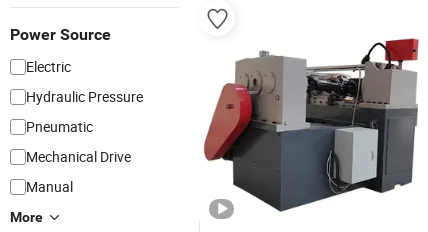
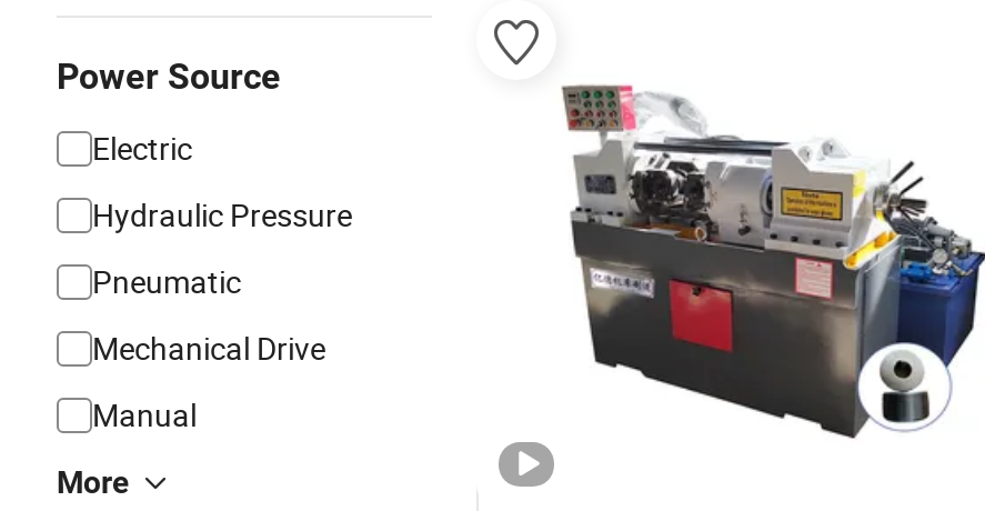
[203,37,425,213] [image] -> [488,82,978,469] [image]

